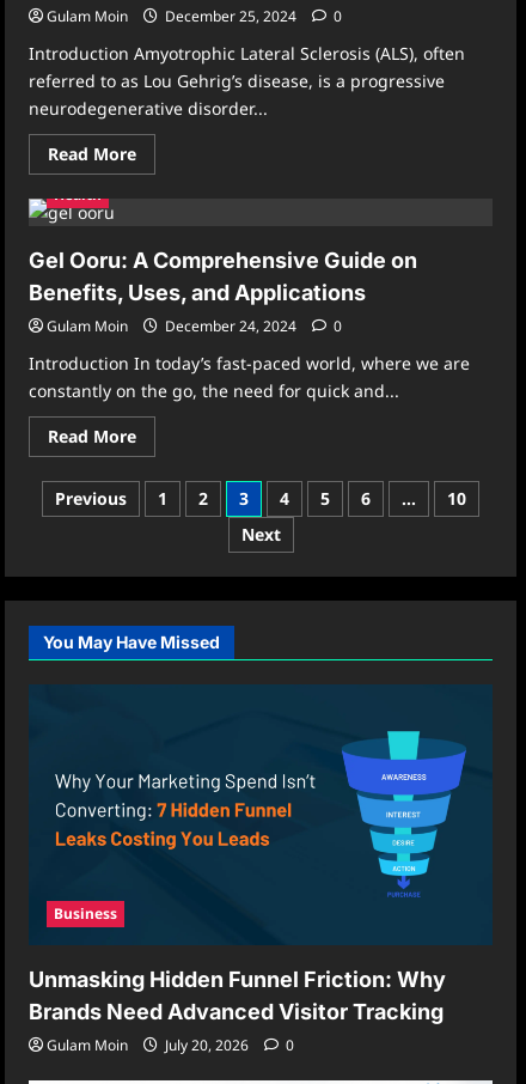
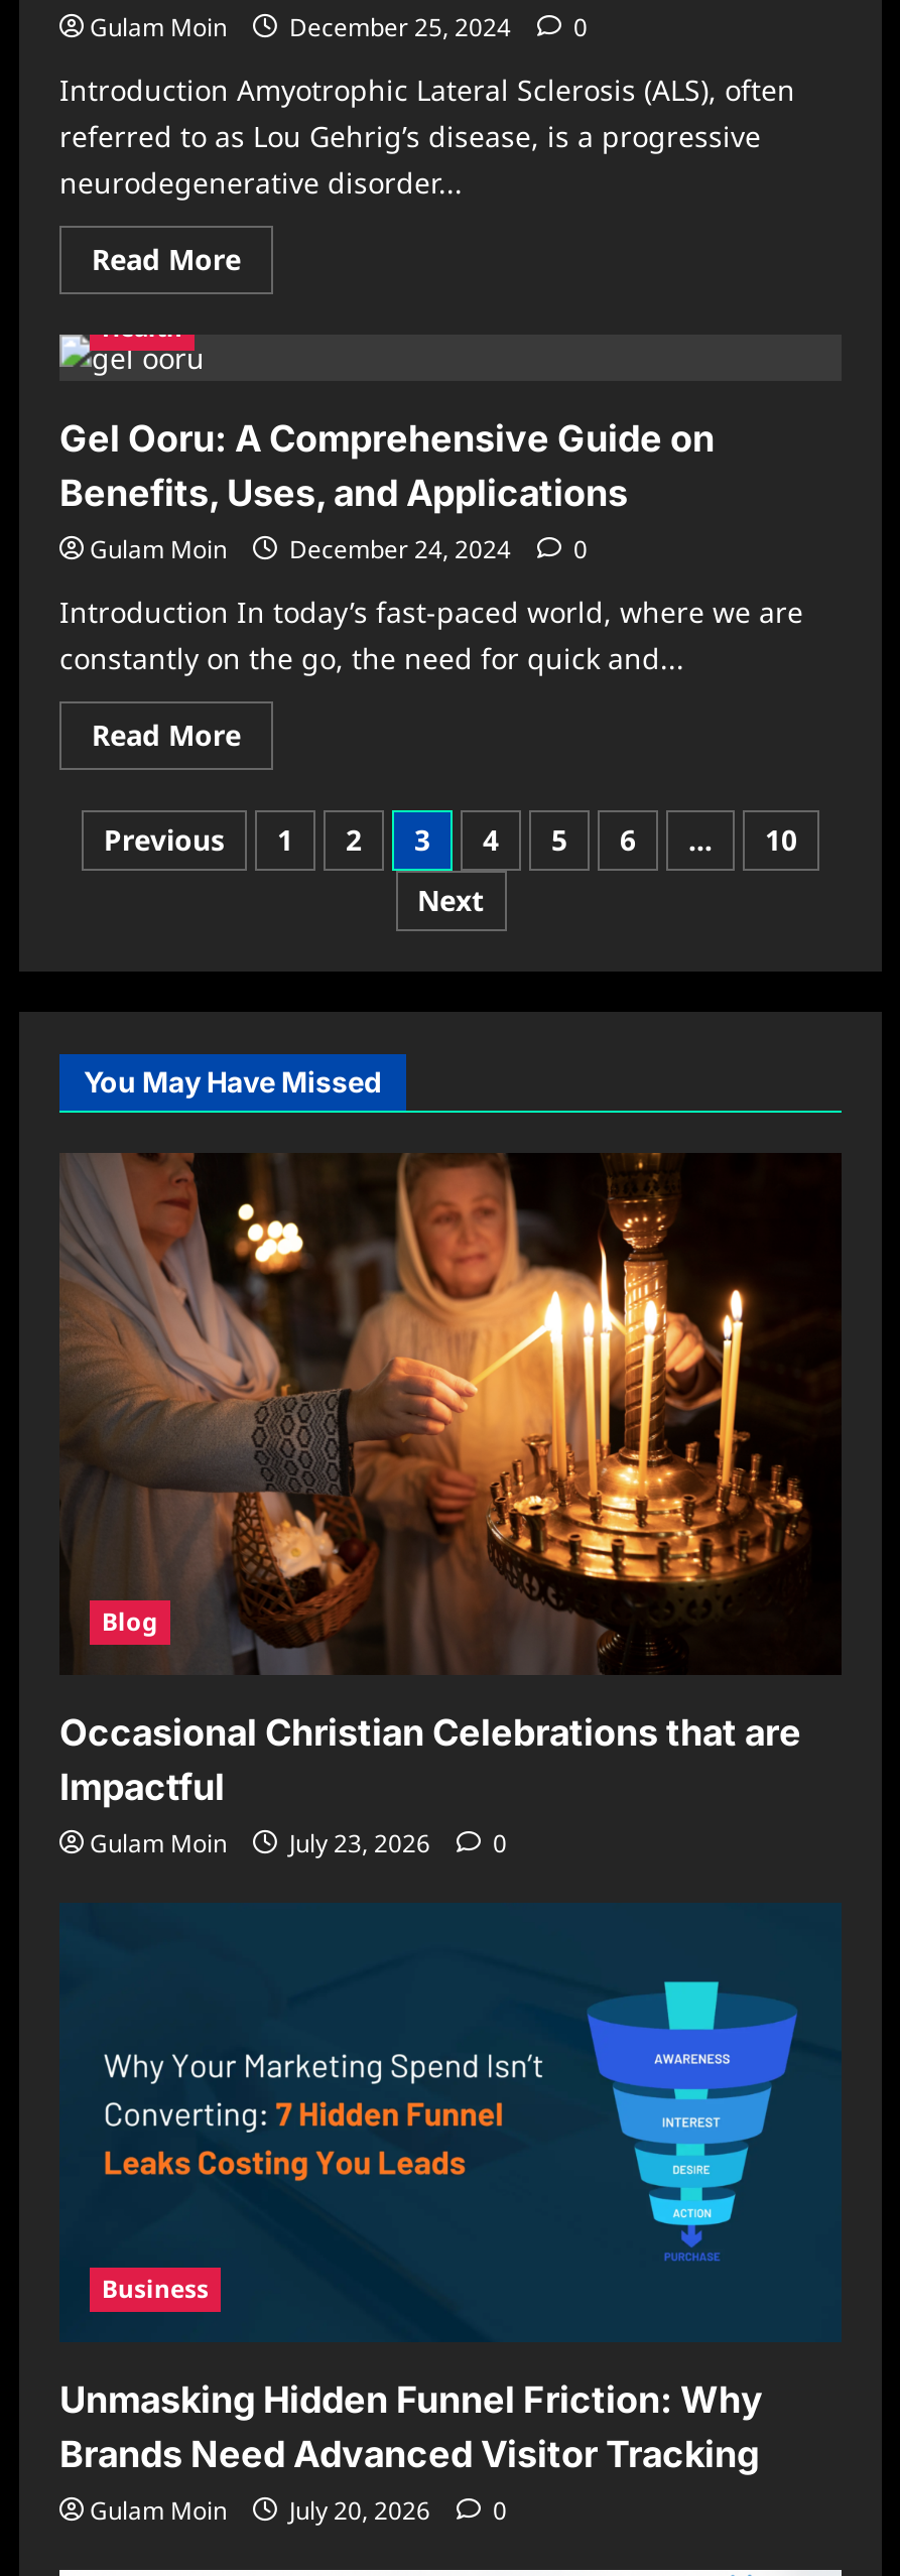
none -> [59,1153,840,1859] [image] | Blog | Occasional Christian Celebrations that are | Impactful | Gulam Moin | July 23, 2026 | 0

